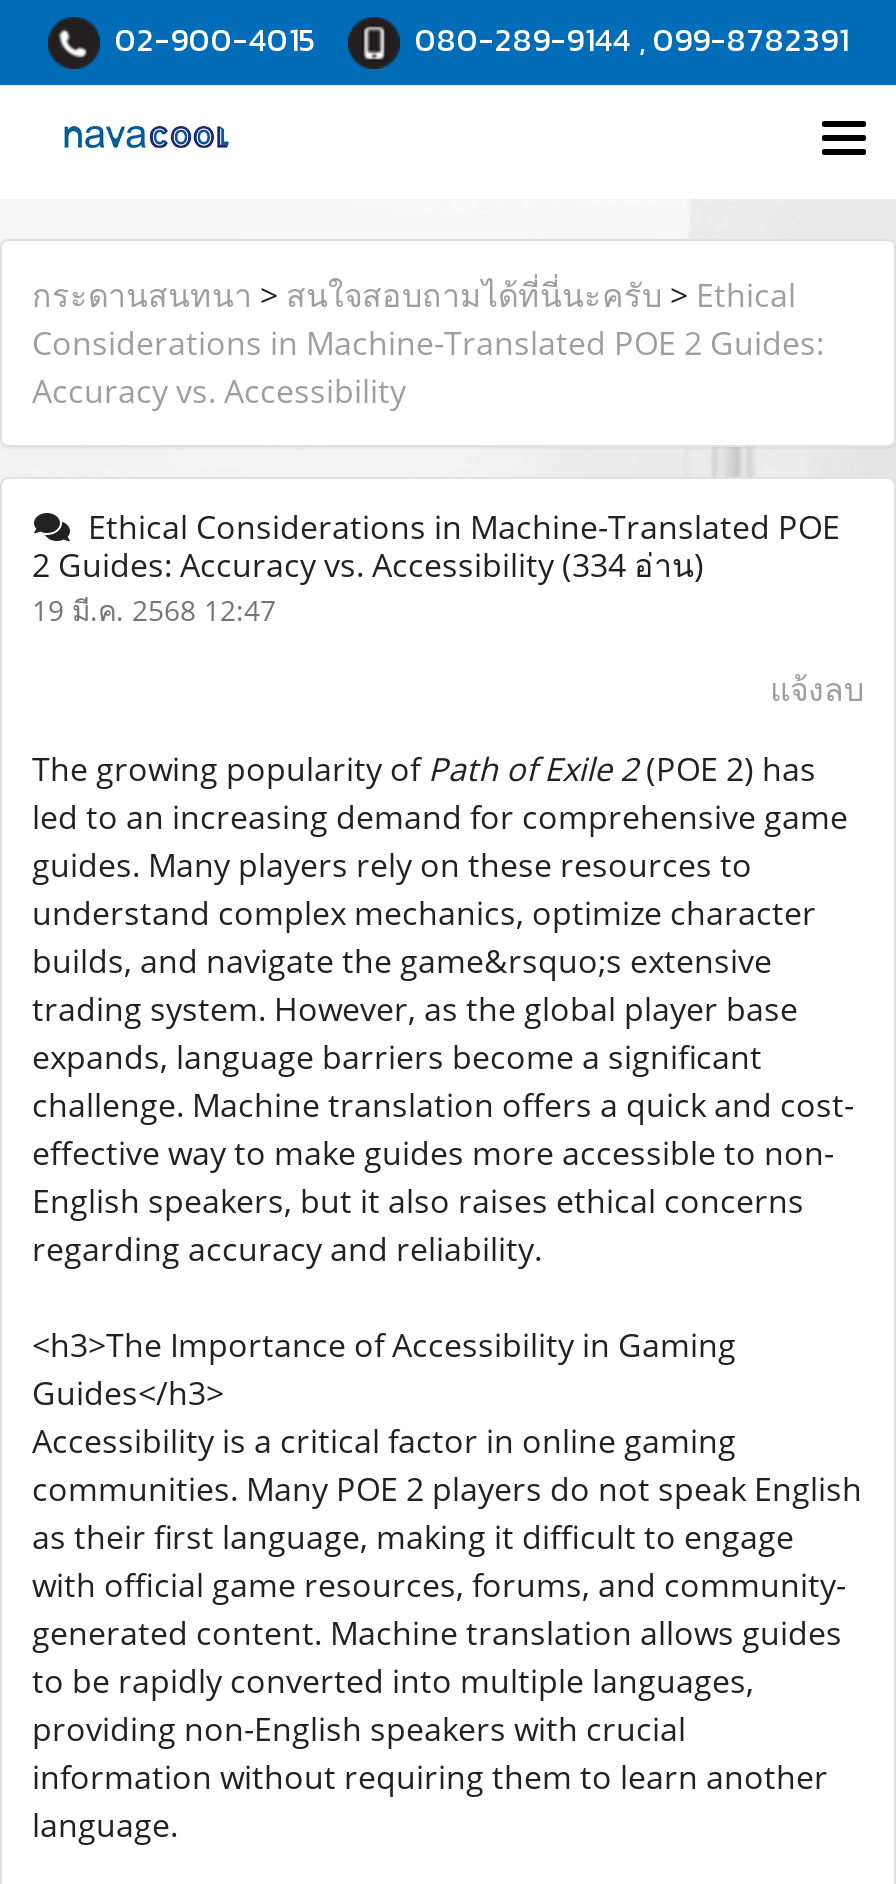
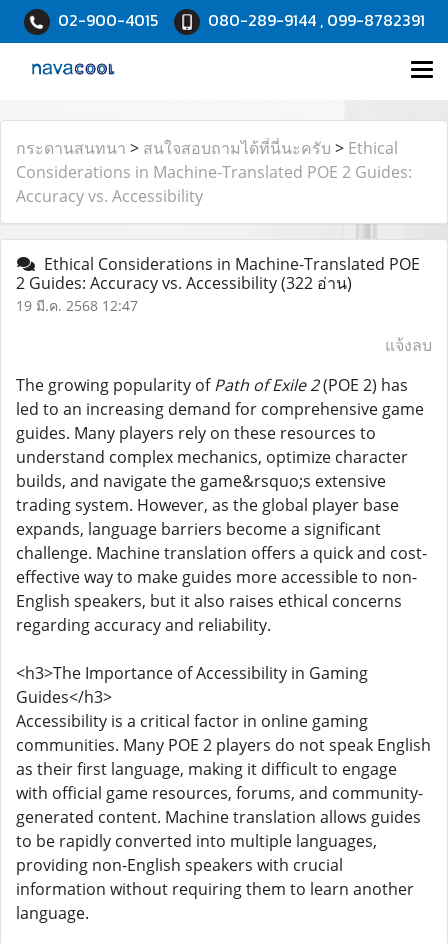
[32,543,704,587] 2 Guides: Accuracy vs. Accessibility (334 อ่าน) -> [16,272,352,294] 2 Guides: Accuracy vs. Accessibility (322 อ่าน)

